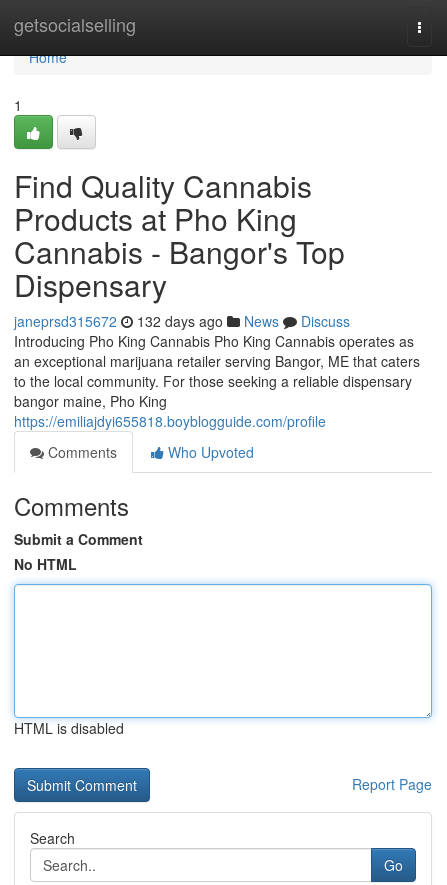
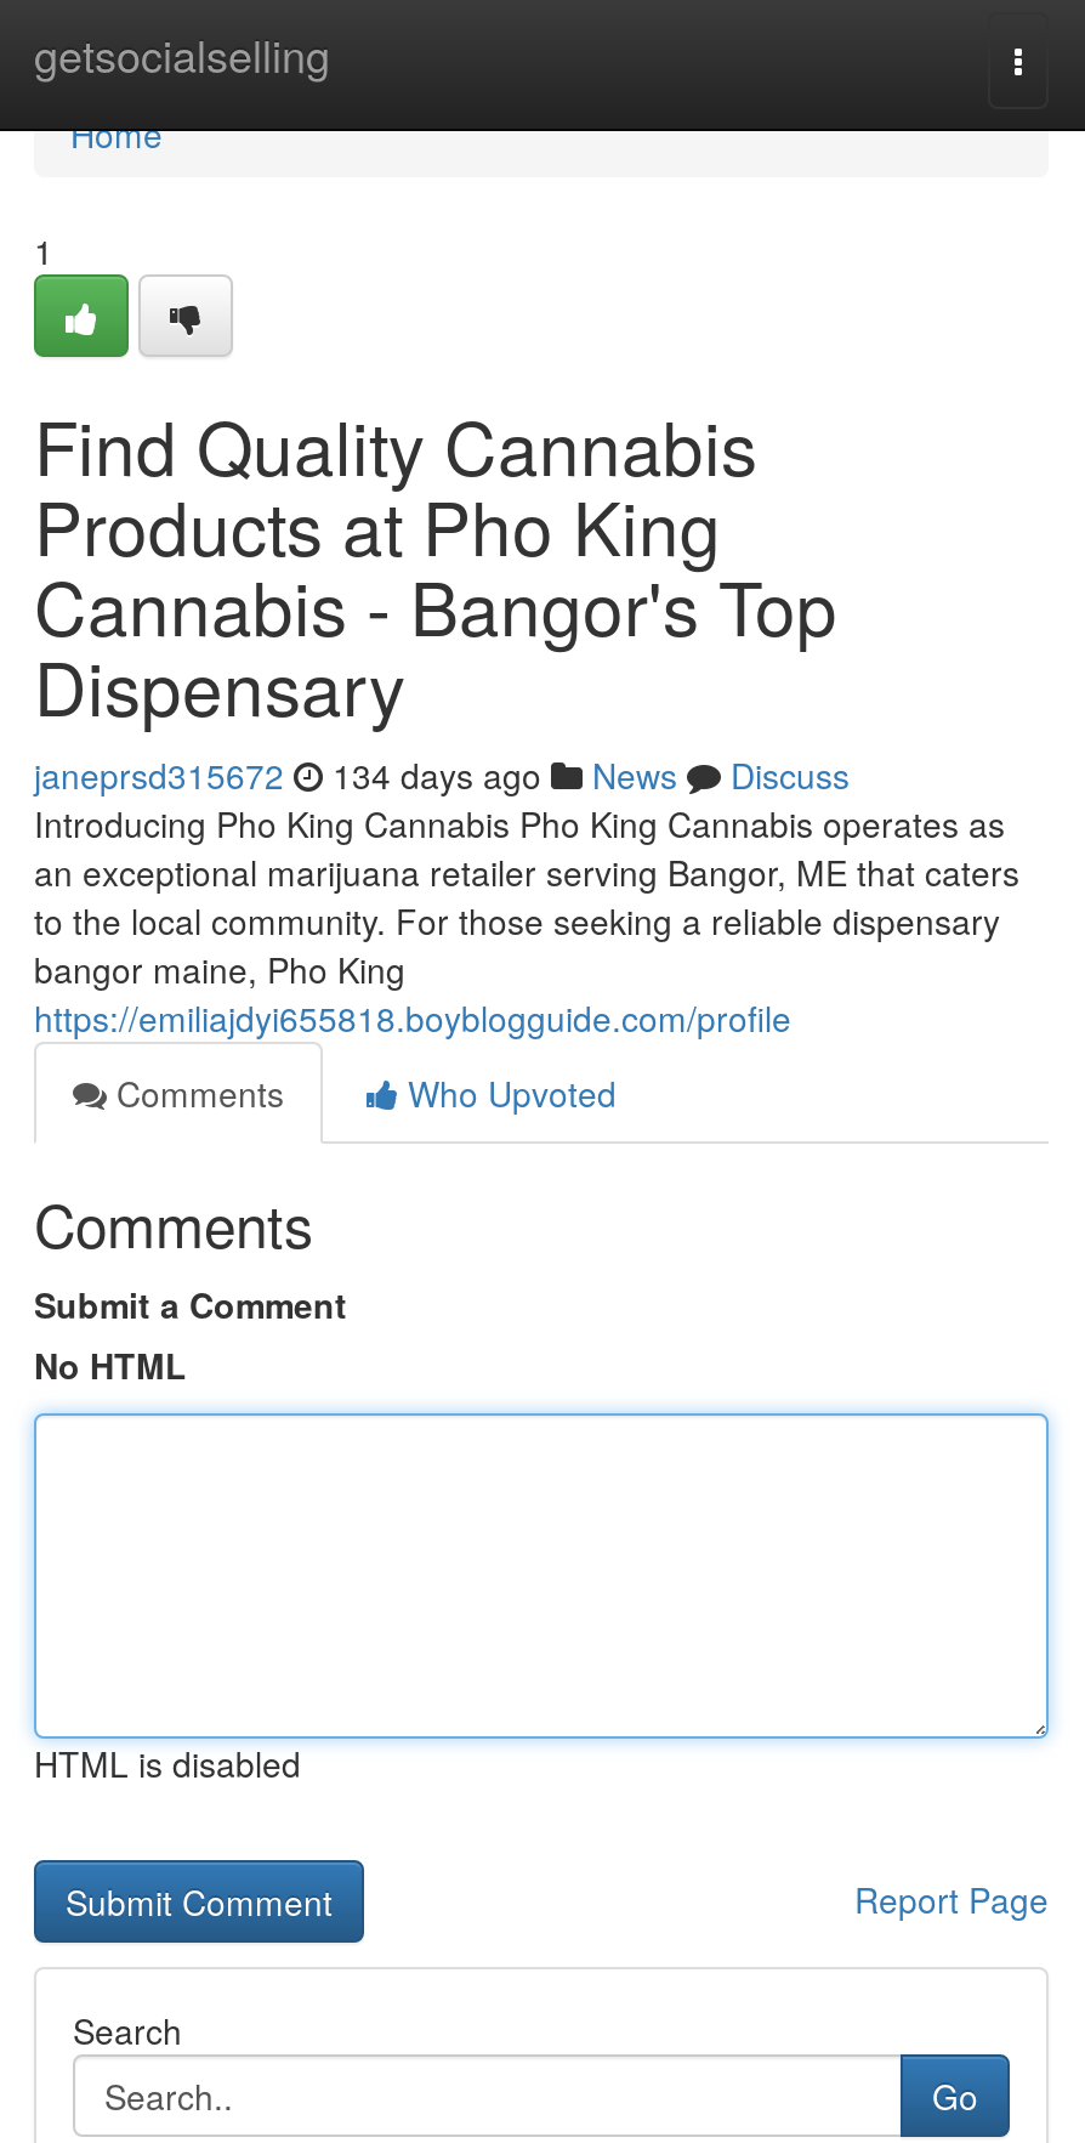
[14,311,350,331] janeprsd315672 132 days ago News Discuss -> [34,750,850,799] janeprsd315672 134 days ago News Discuss

